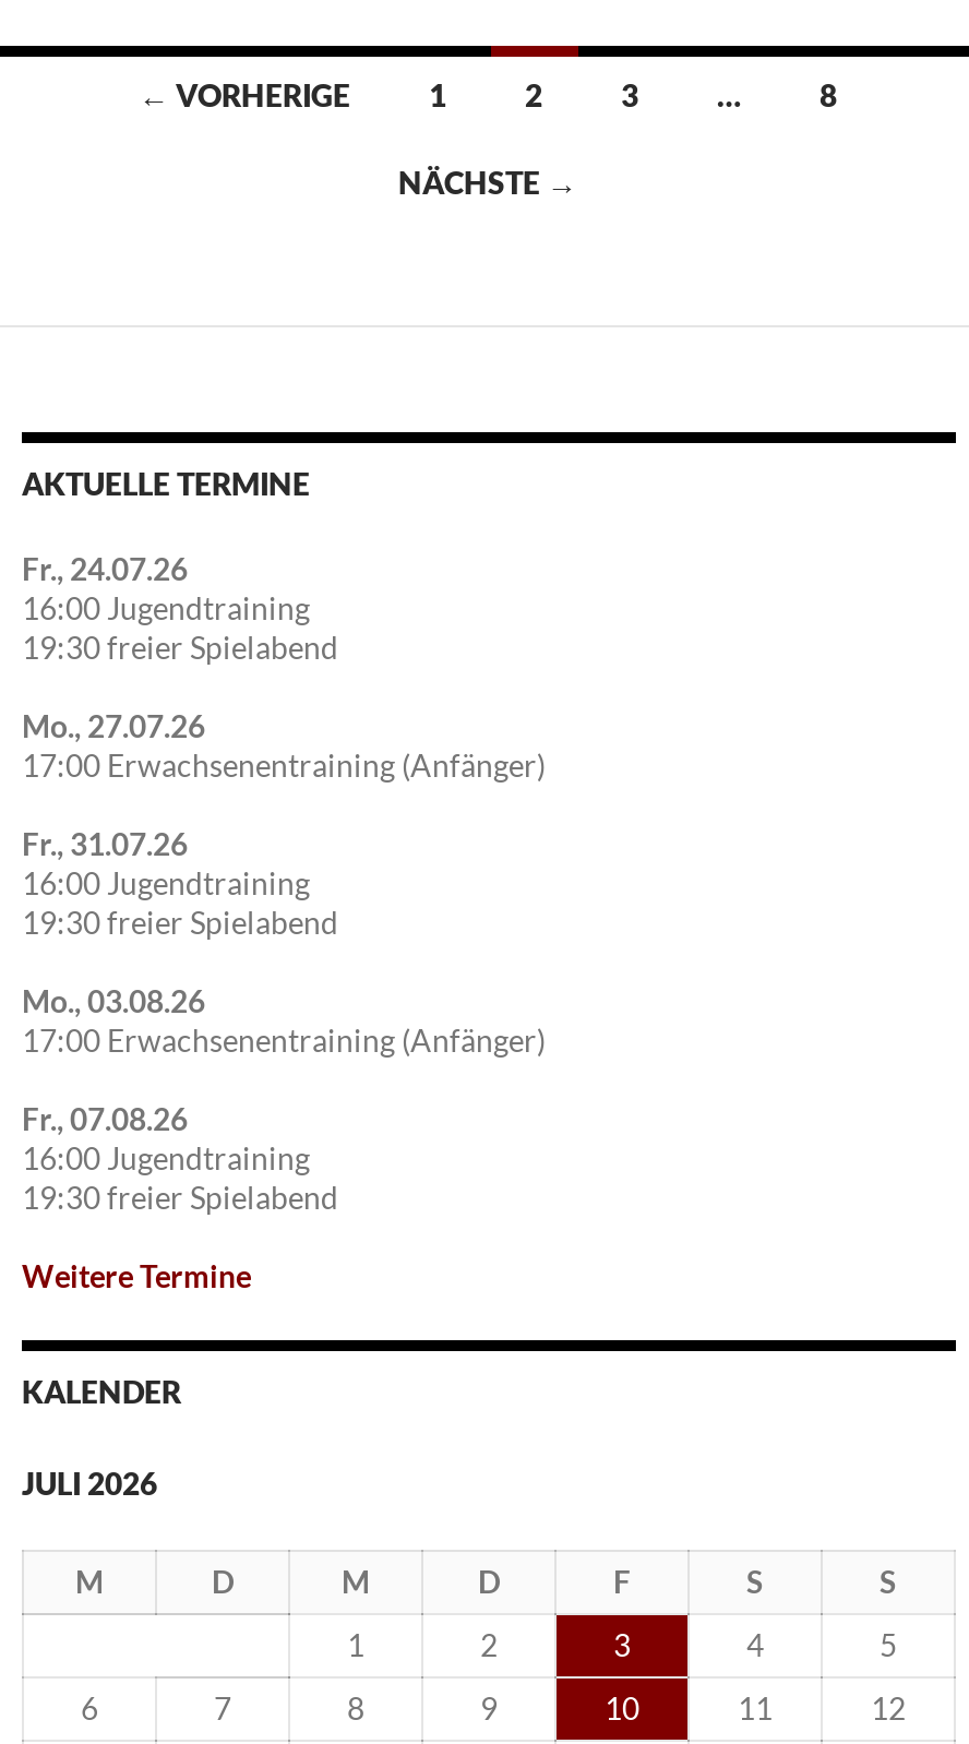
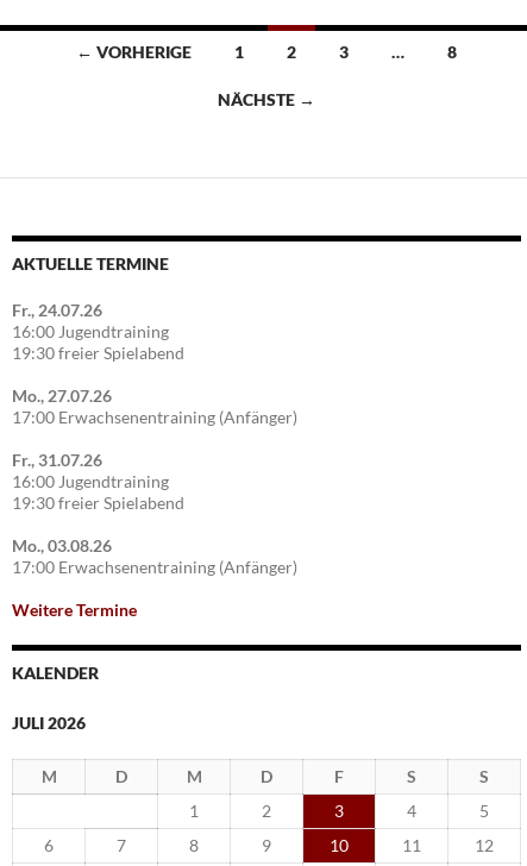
[22,1100,338,1216] Fr., 07.08.26 | 16:00 Jugendtraining | 19:30 freier Spielabend -> none

